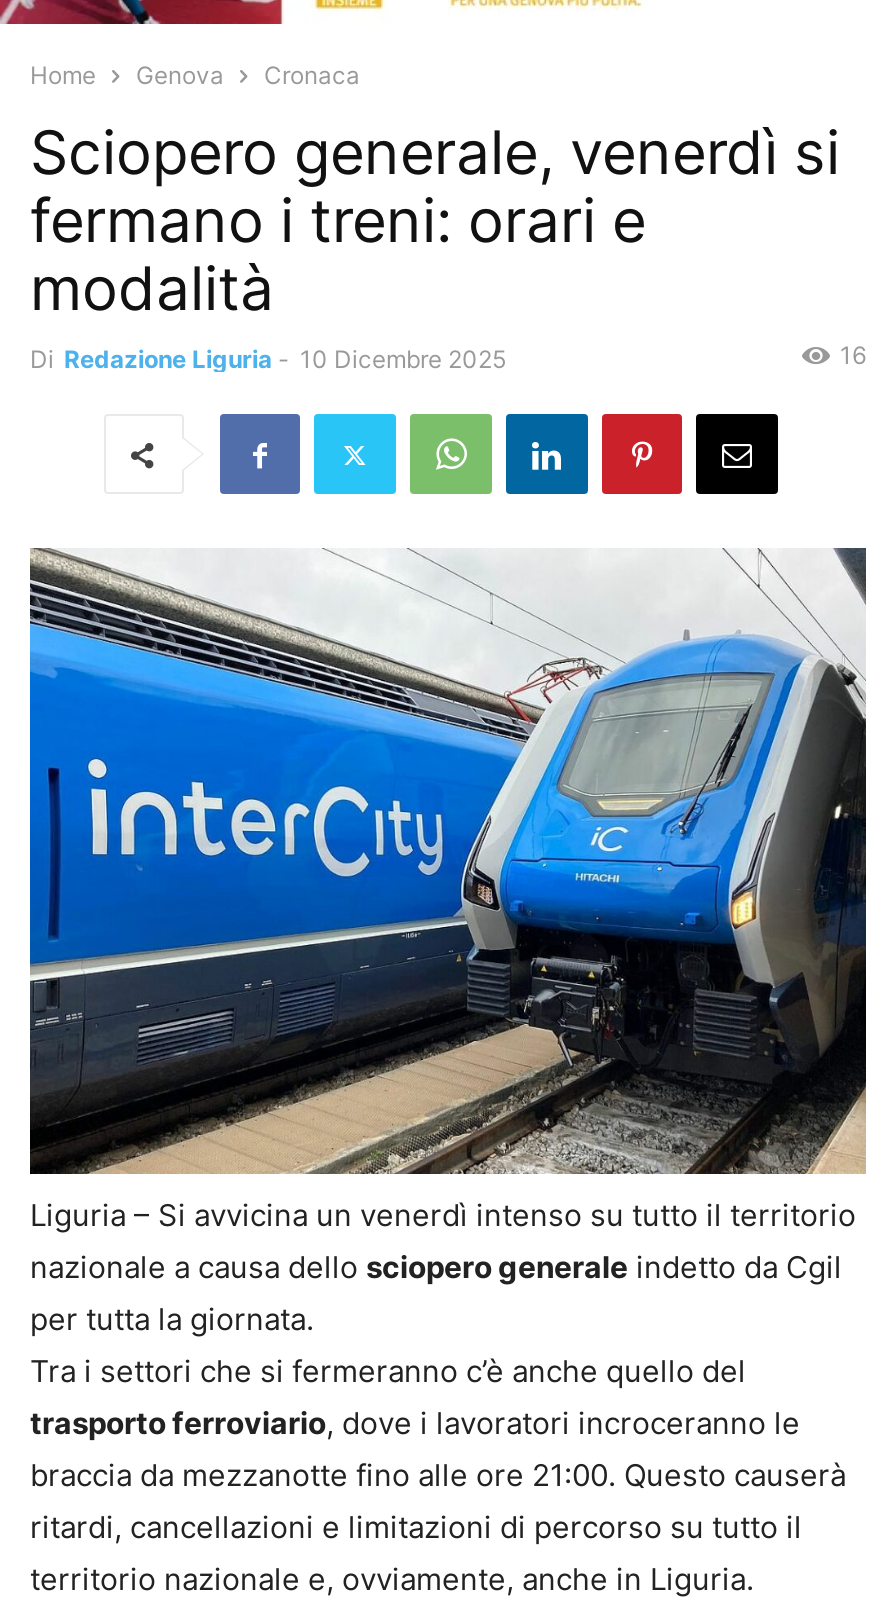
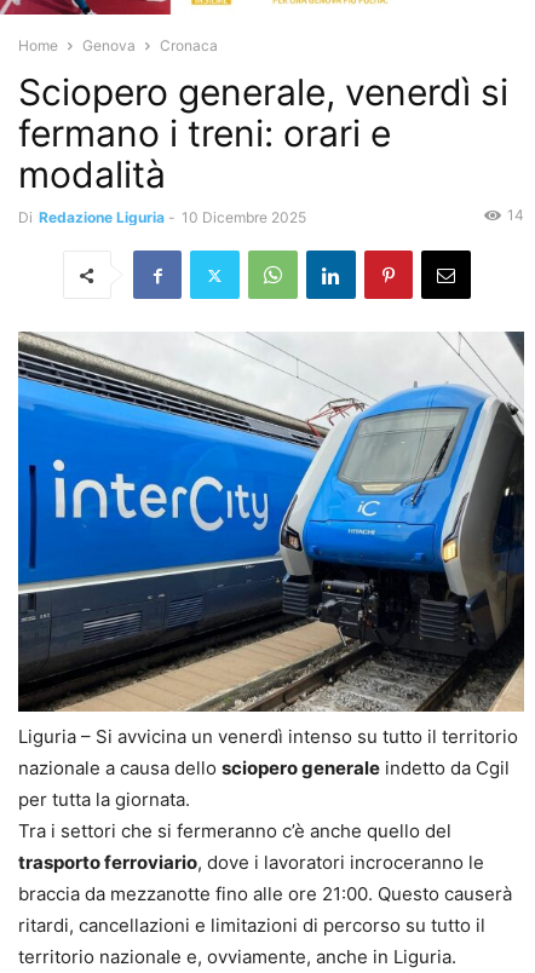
[840,340,866,370] 16 -> [507,205,524,224] 14

